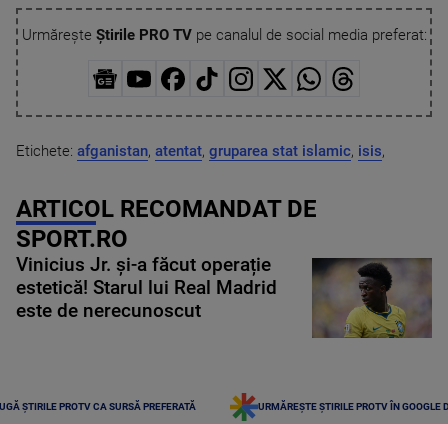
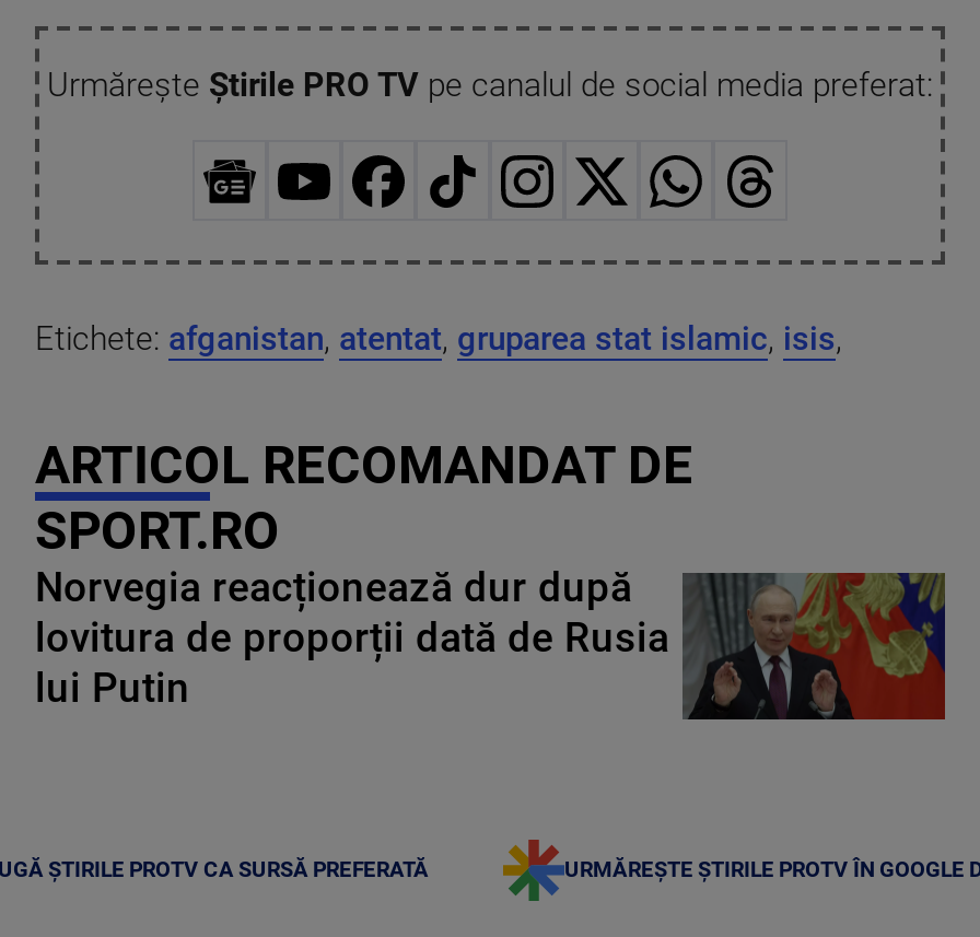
[16,254,433,339] [image] | Vinicius Jr. și-a făcut operație | estetică! Starul lui Real Madrid | este de nerecunoscut -> [35,564,947,722] [image] | Norvegia reacționează dur după | lovitura de proporții dată de Rusia | lui Putin

